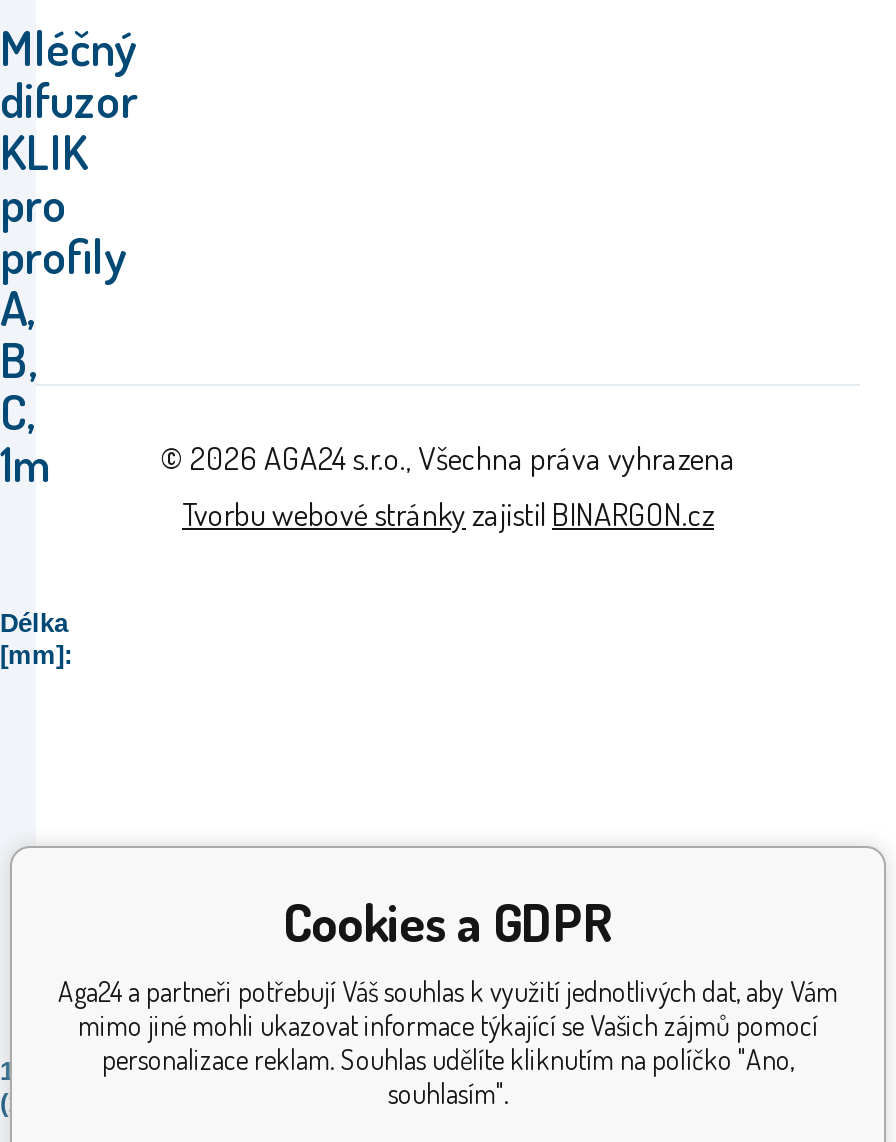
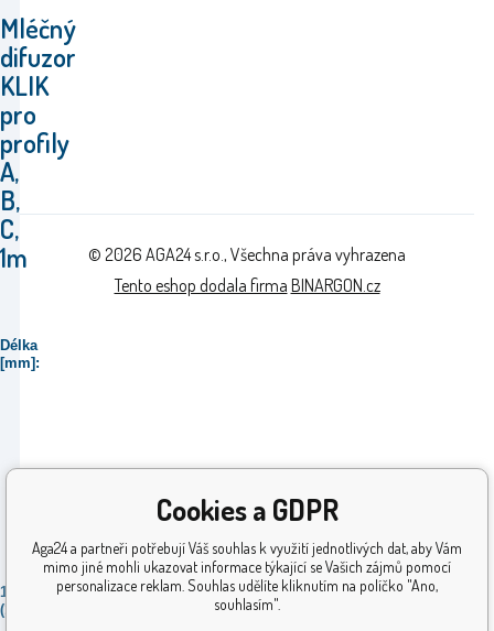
[182,495,714,535] Tvorbu webové stránky zajistil BINARGON.cz -> [114,275,380,297] Tento eshop dodala firma BINARGON.cz

